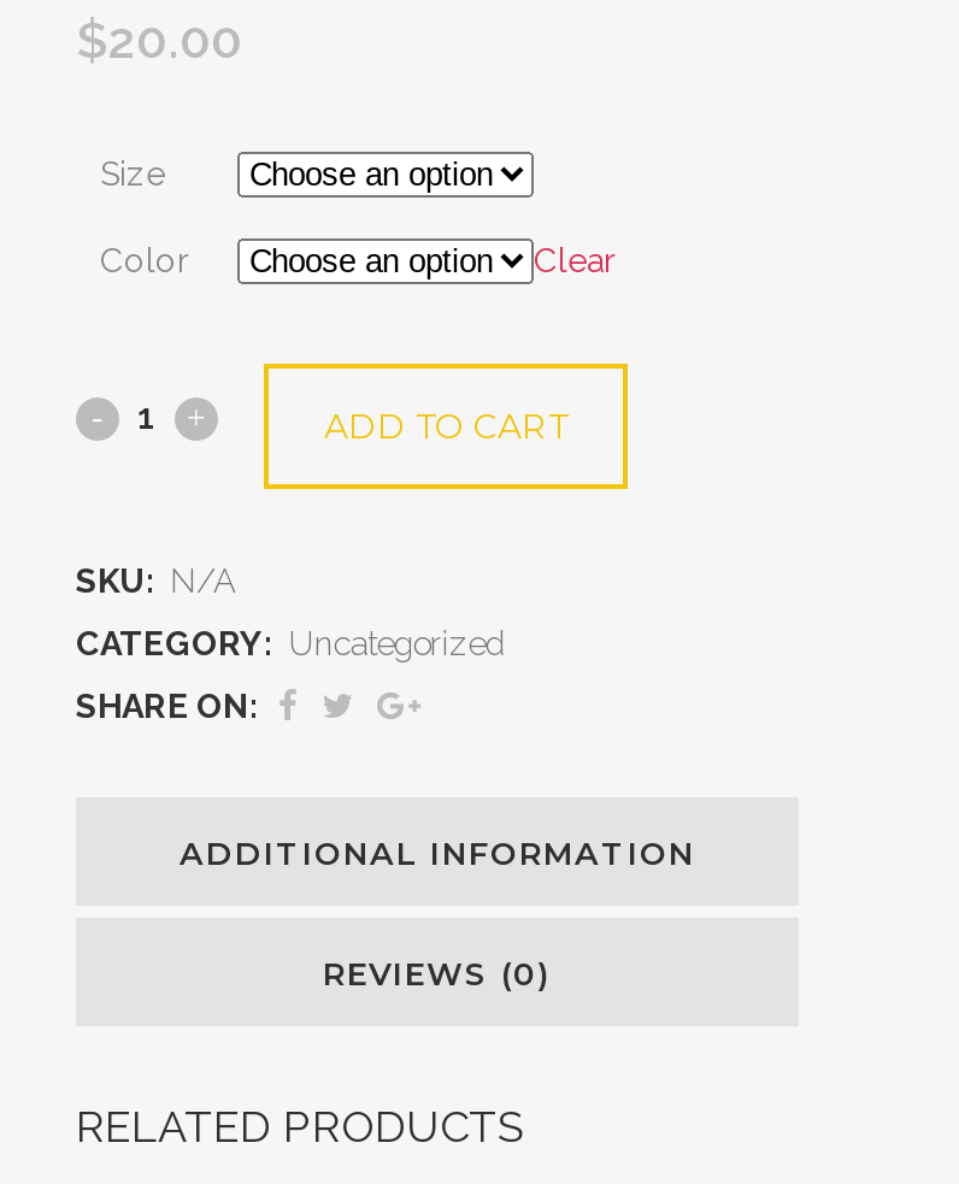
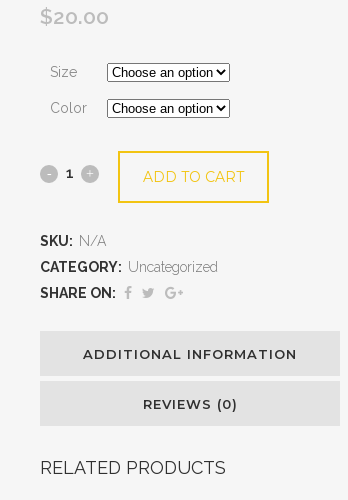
[534,241,616,280] Clear -> none

